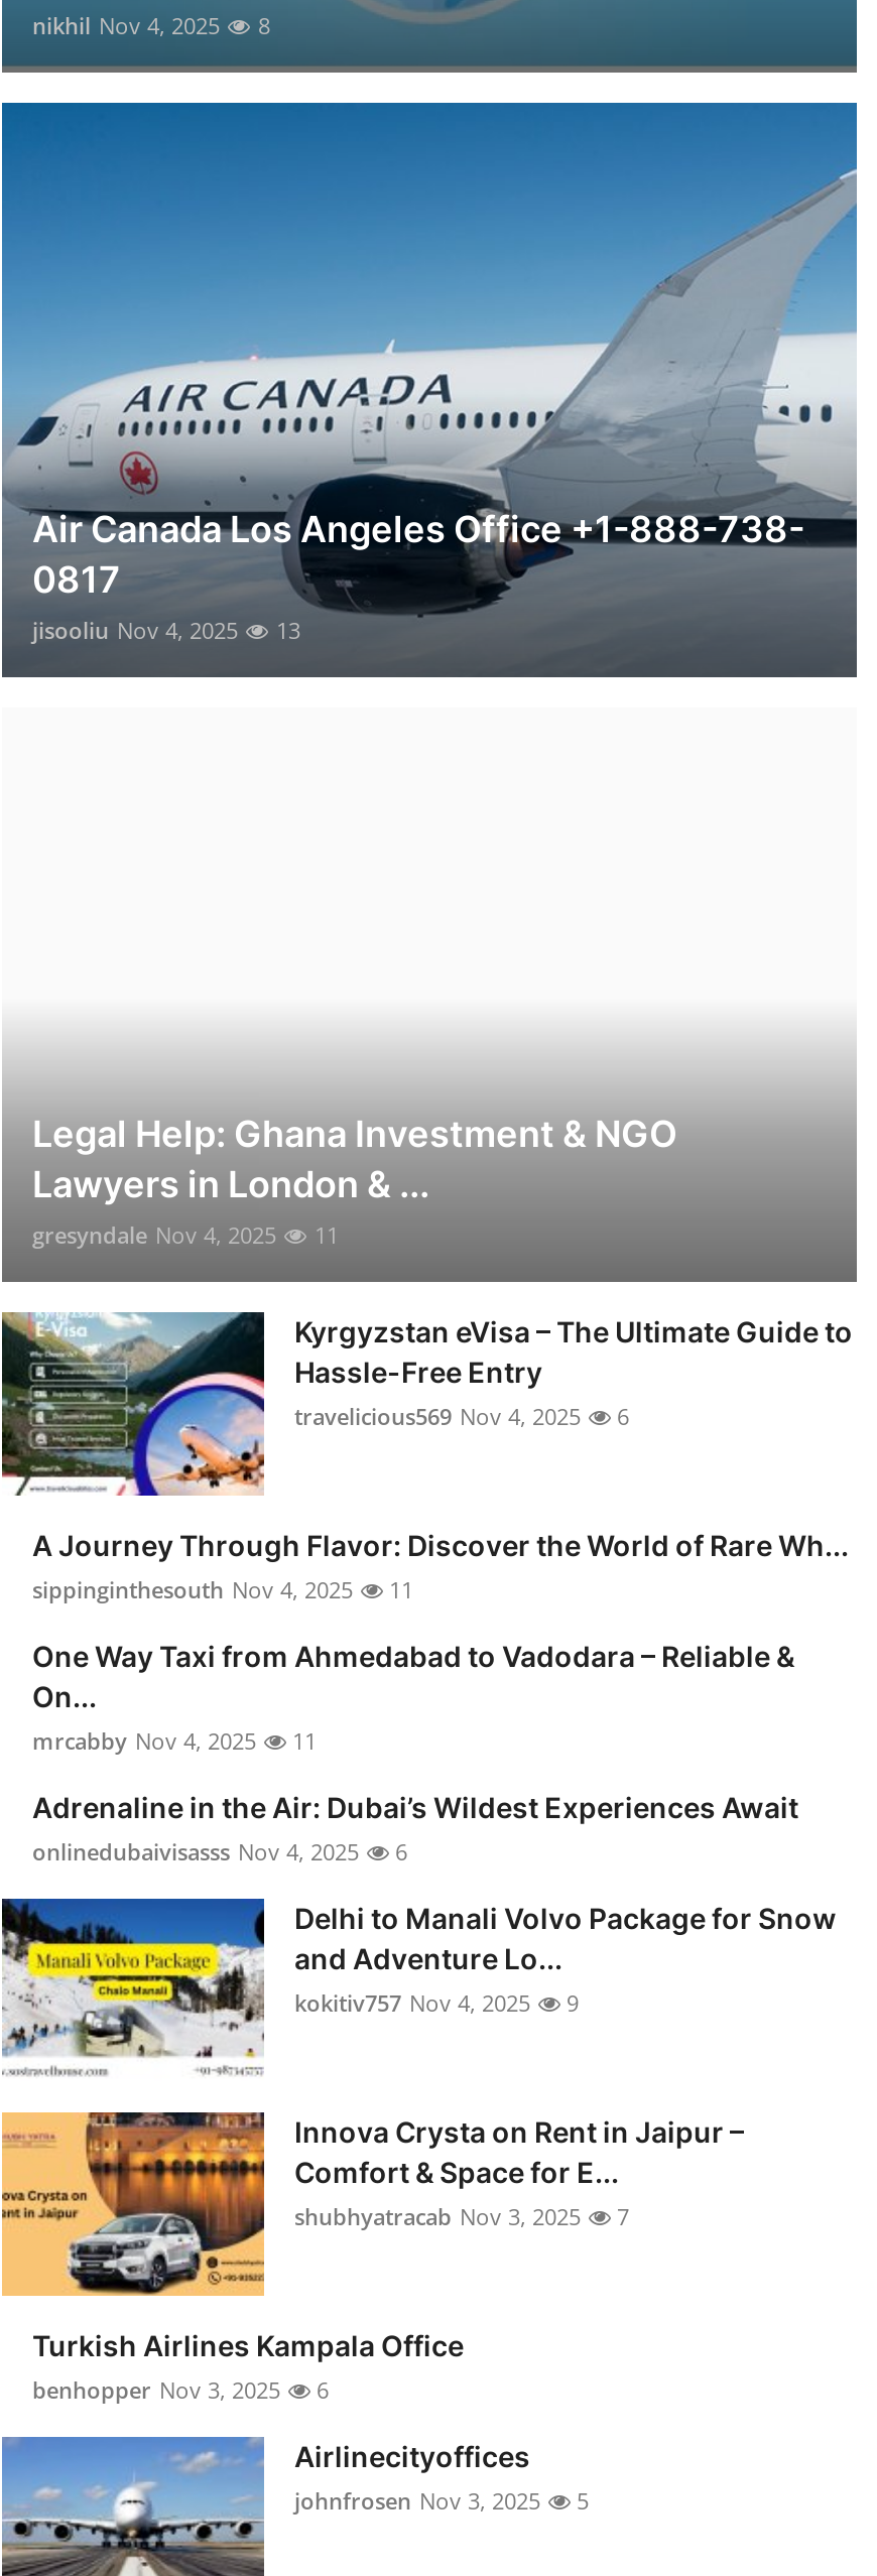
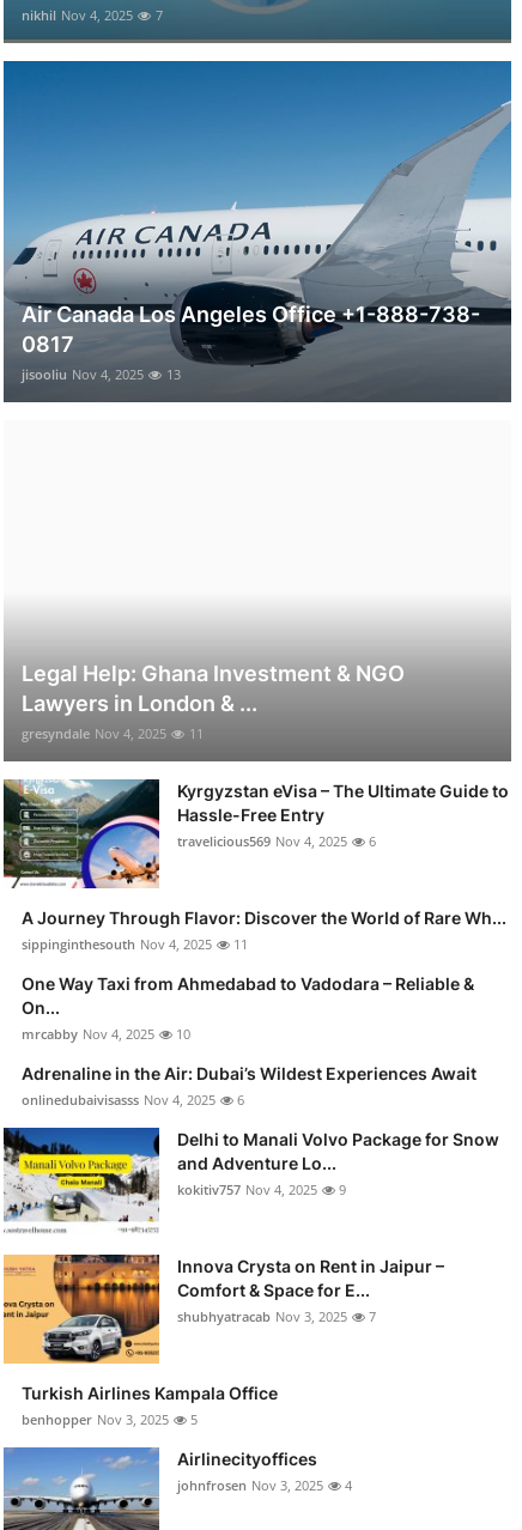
[32,11,270,41] nikhil Nov 4, 2025 8 -> [22,6,163,24] nikhil Nov 4, 2025 7
[32,1726,317,1756] mrcabby Nov 4, 2025 11 -> [22,1025,190,1043] mrcabby Nov 4, 2025 10
[32,2375,329,2405] benhopper Nov 3, 2025 6 -> [22,1411,198,1429] benhopper Nov 3, 2025 5
[294,2486,589,2516] johnfrosen Nov 3, 2025 5 -> [177,1477,352,1495] johnfrosen Nov 3, 2025 4

